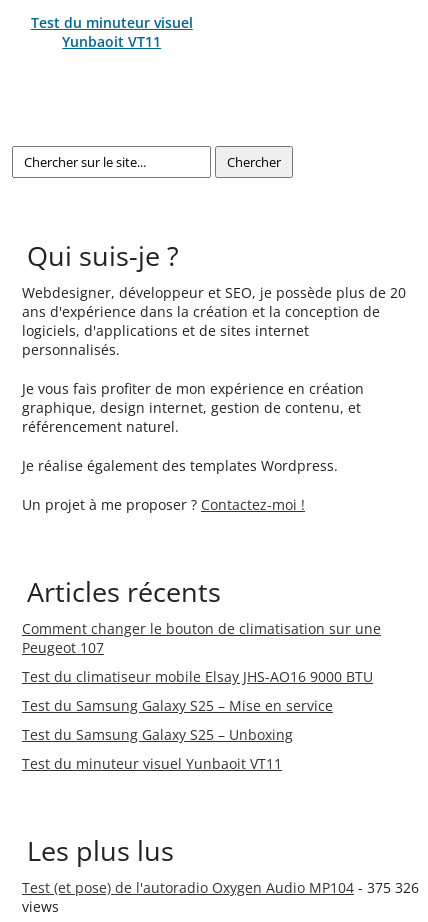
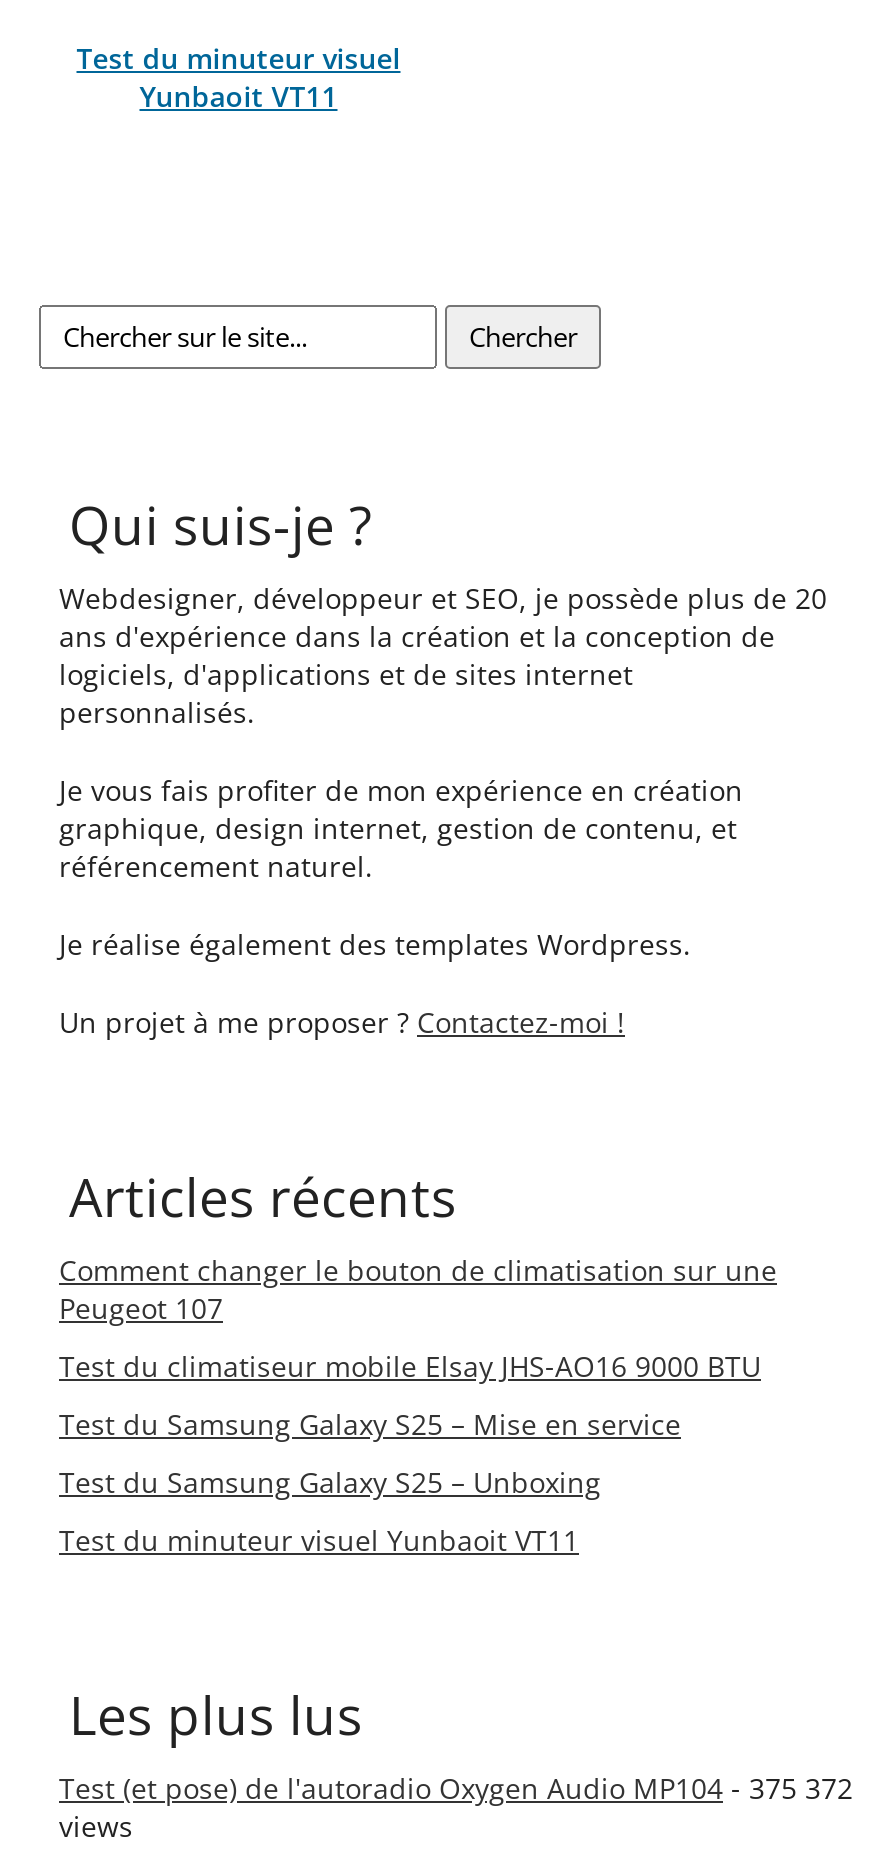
[22,878,419,897] Test (et pose) de l'autoradio Oxygen Audio MP104 - 375 326 -> [59,1769,853,1807] Test (et pose) de l'autoradio Oxygen Audio MP104 - 375 372

